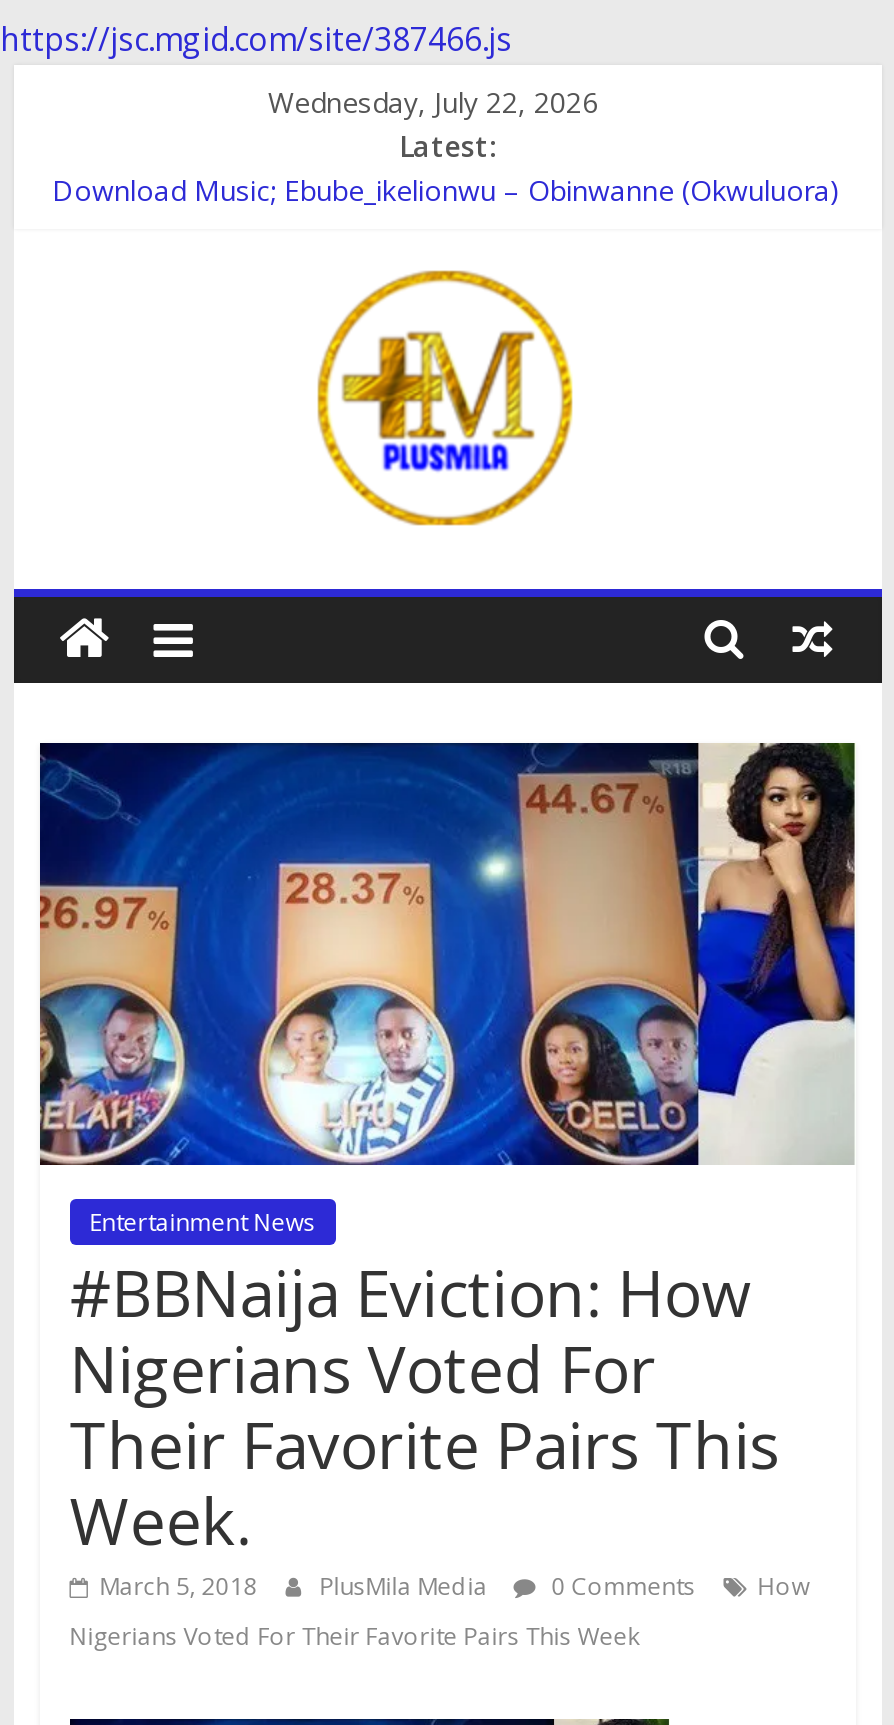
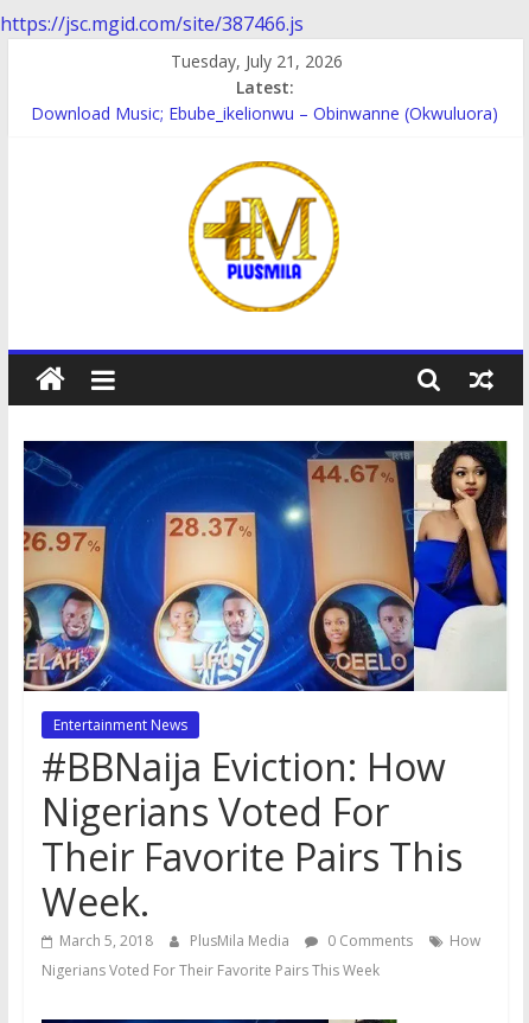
[268,83,598,121] Wednesday, July 22, 2026 -> [171,50,343,72] Tuesday, July 21, 2026

